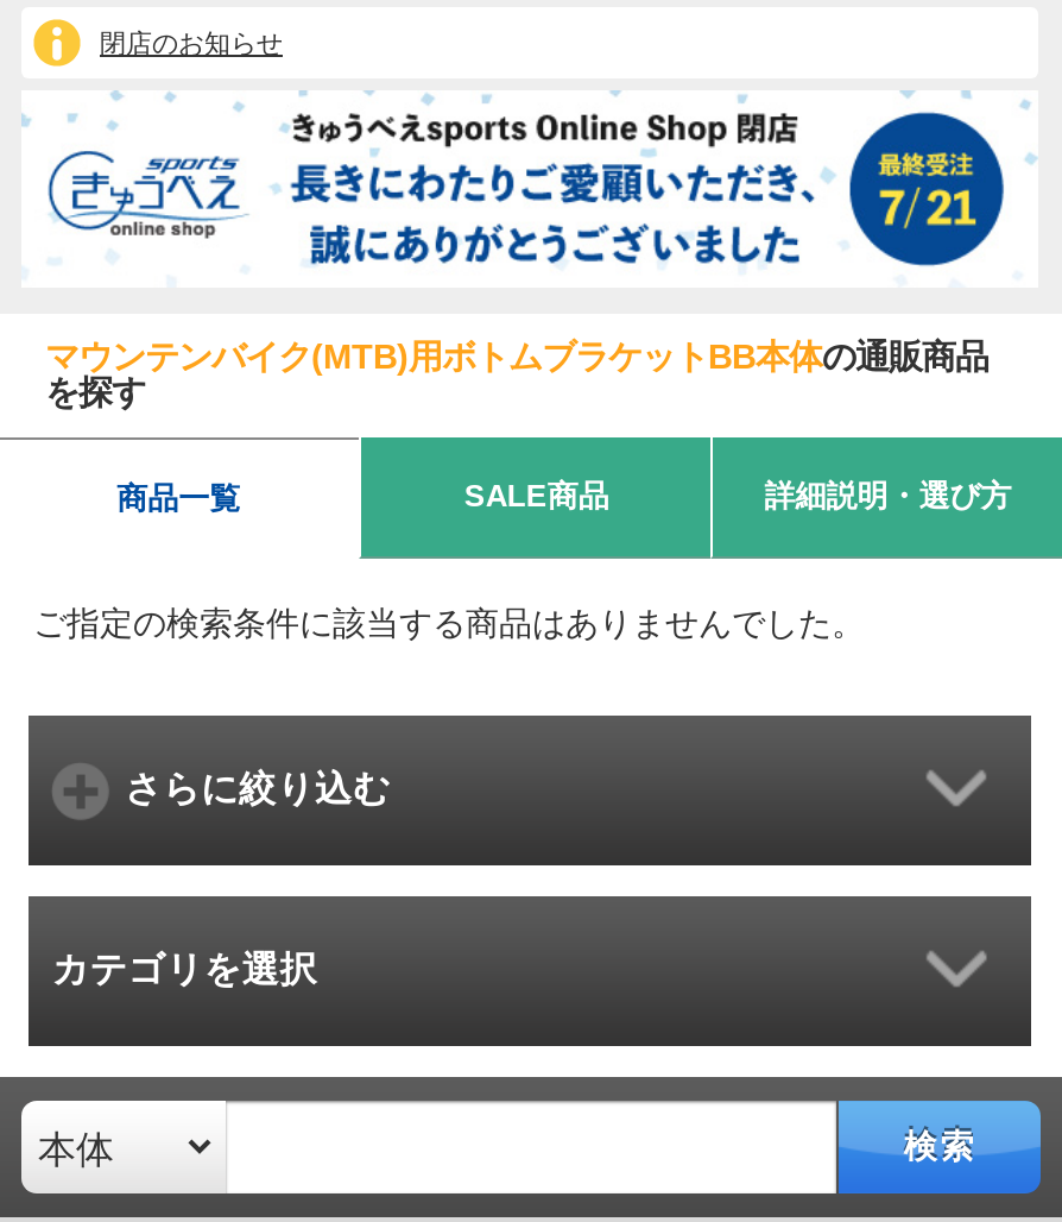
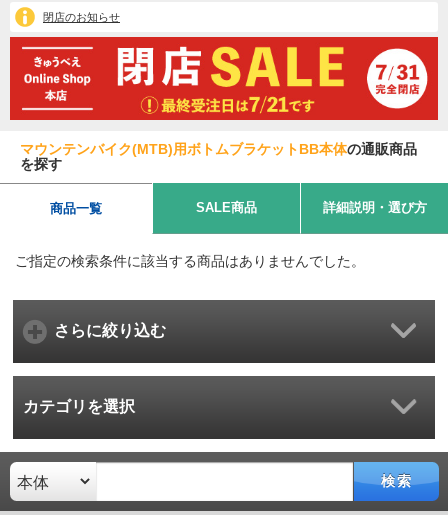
[21,90,1038,288] [image] -> [9,36,439,121] [image]

